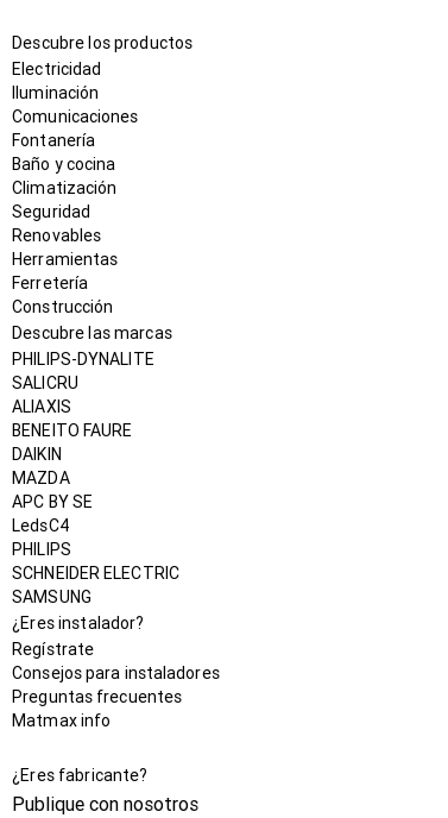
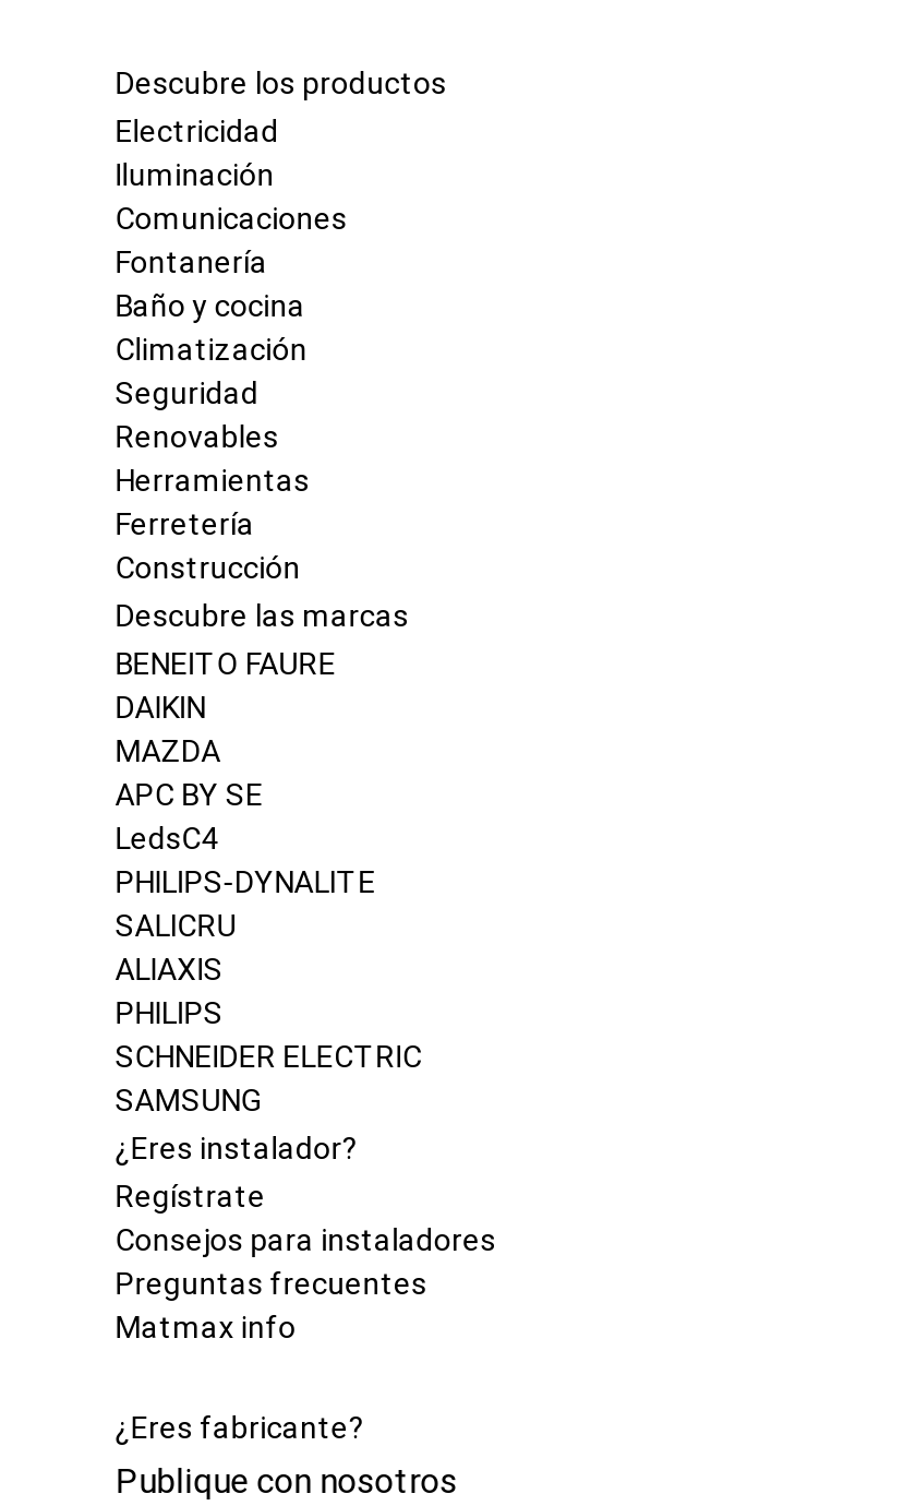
moved [12,348,154,417] -> [115,861,376,988]: PHILIPS-DYNALITE | SALICRU | ALIAXIS
moved [12,419,132,536] -> [115,643,336,857]: BENEITO FAURE | DAIKIN | MAZDA | APC BY SE | LedsC4

